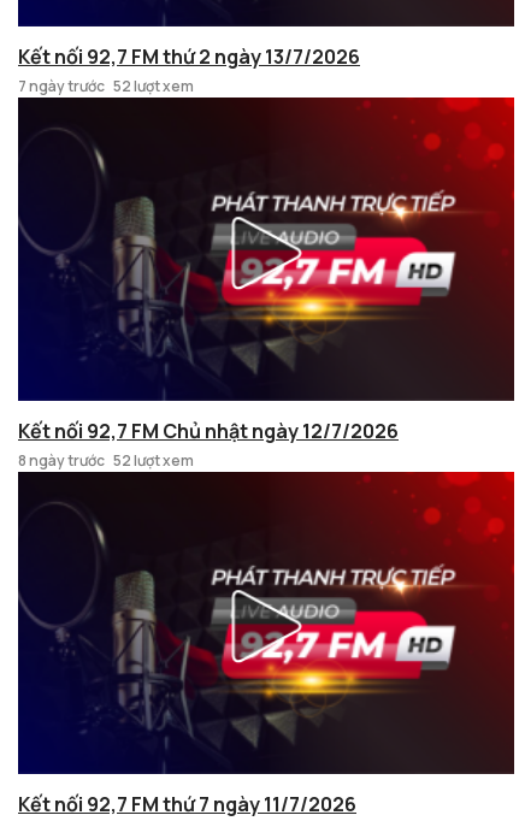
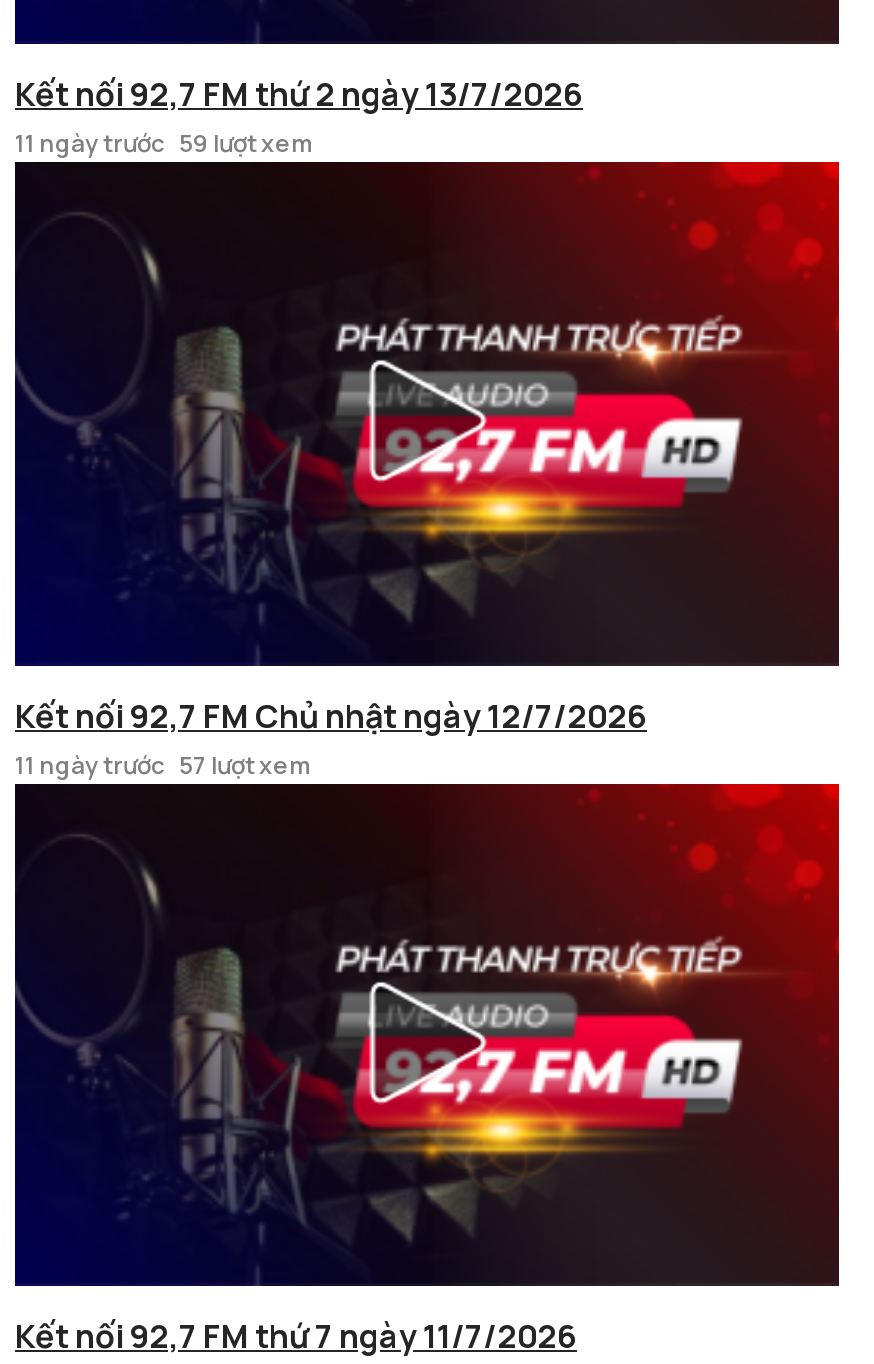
[18,76,194,96] 7 ngày trước 52 lượt xem -> [15,126,313,160] 11 ngày trước 59 lượt xem
[18,450,194,470] 8 ngày trước 52 lượt xem -> [15,747,311,781] 11 ngày trước 57 lượt xem

